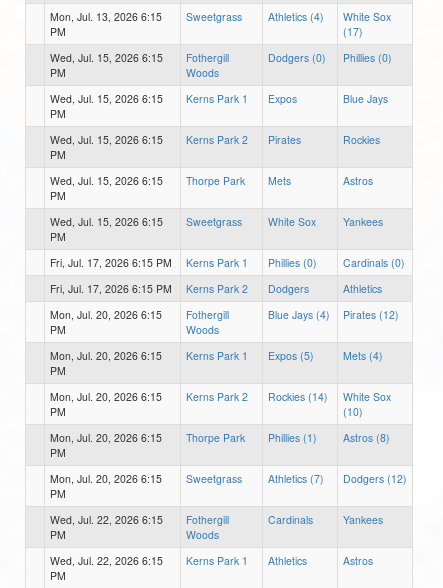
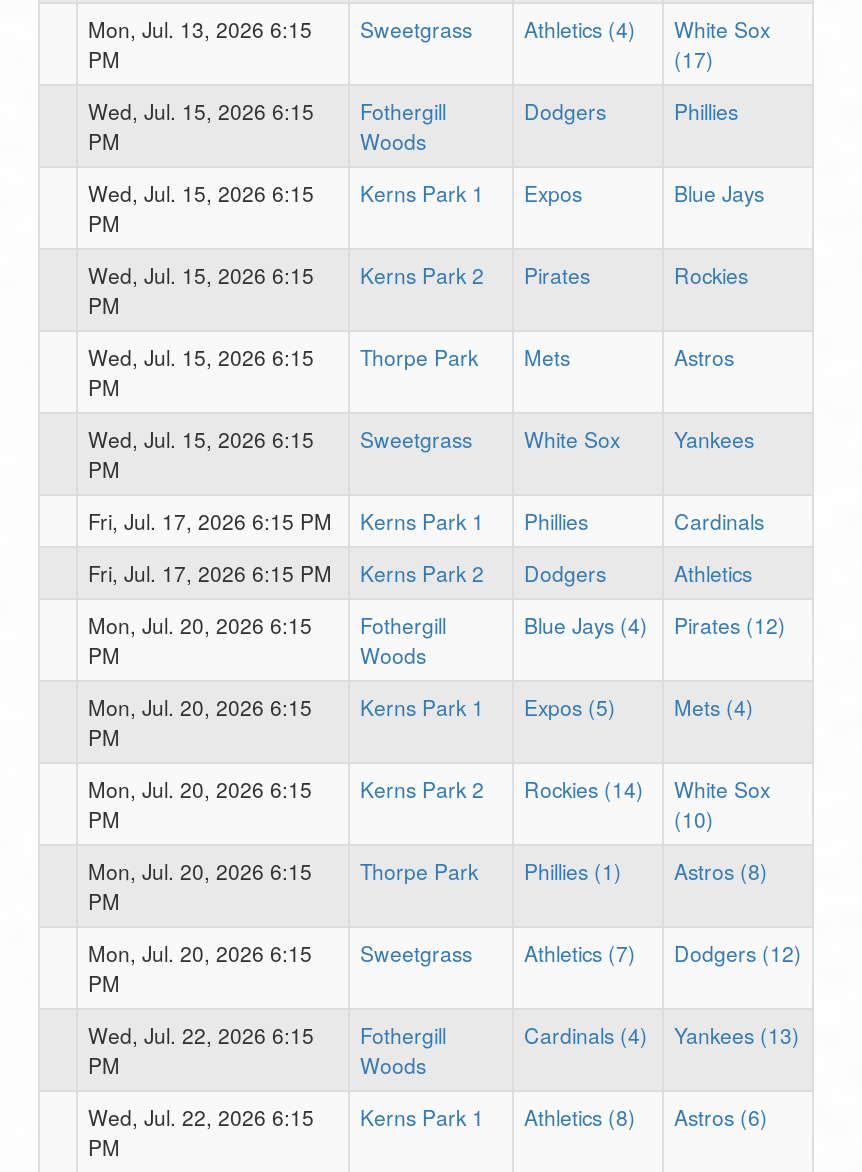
[268,49,392,64] Dodgers (0) | Phillies (0) -> [524,95,738,125] Dodgers | Phillies
[268,254,405,269] Phillies (0) | Cardinals (0) -> [524,505,764,535] Phillies | Cardinals
[268,511,383,526] Cardinals | Yankees -> [524,1019,800,1049] Cardinals (4) | Yankees (13)
[268,552,373,567] Athletics | Astros -> [524,1101,768,1131] Athletics (8) | Astros (6)

